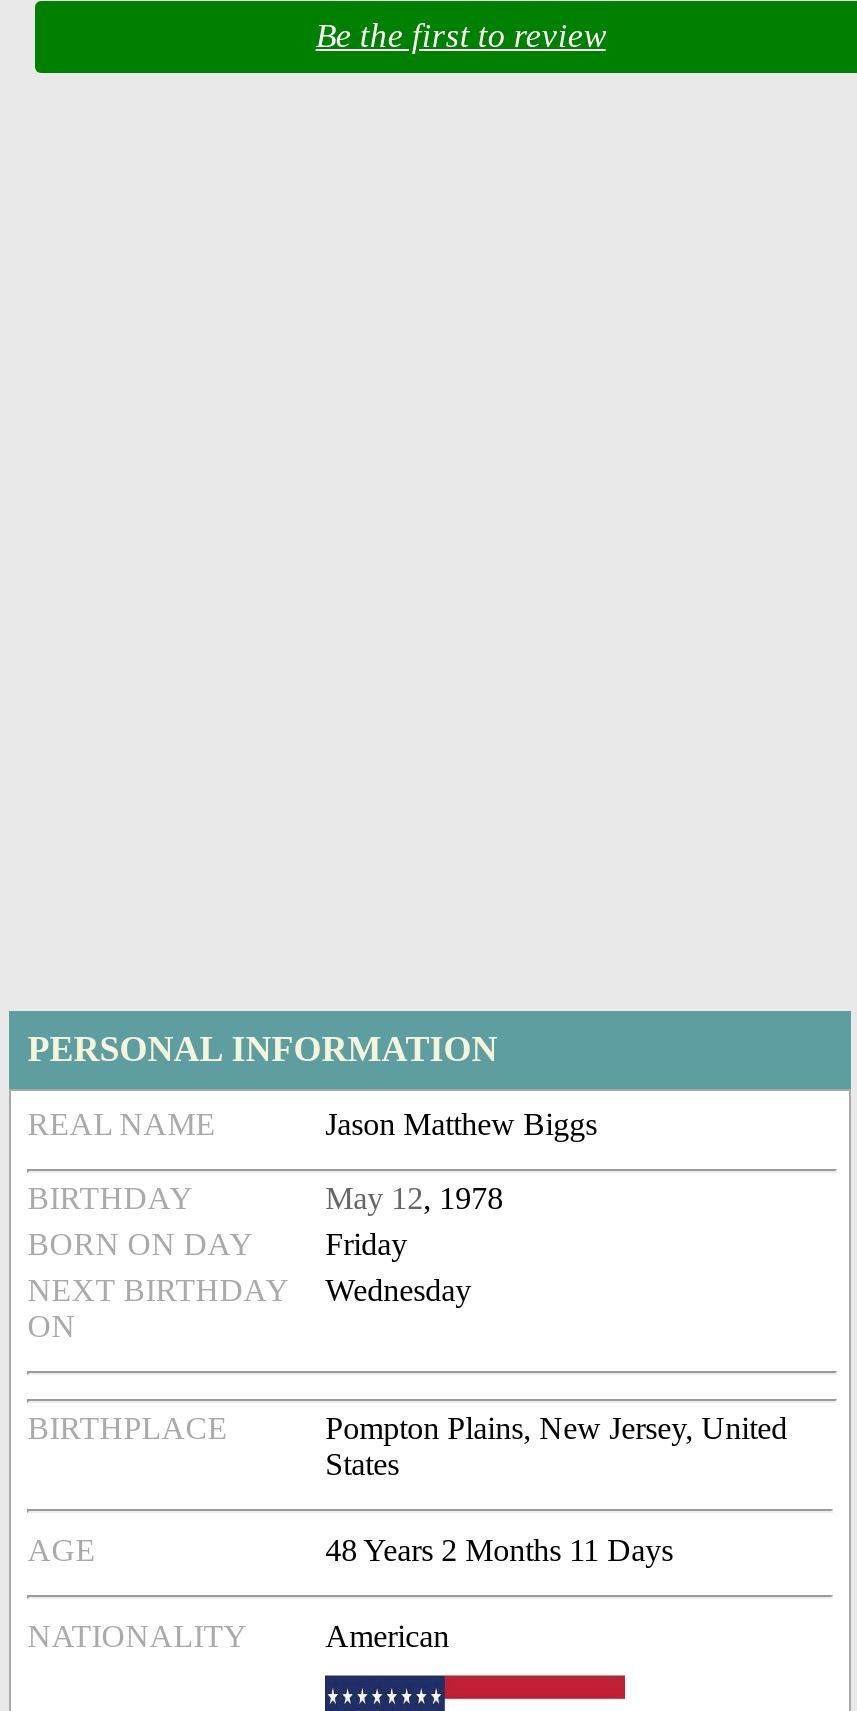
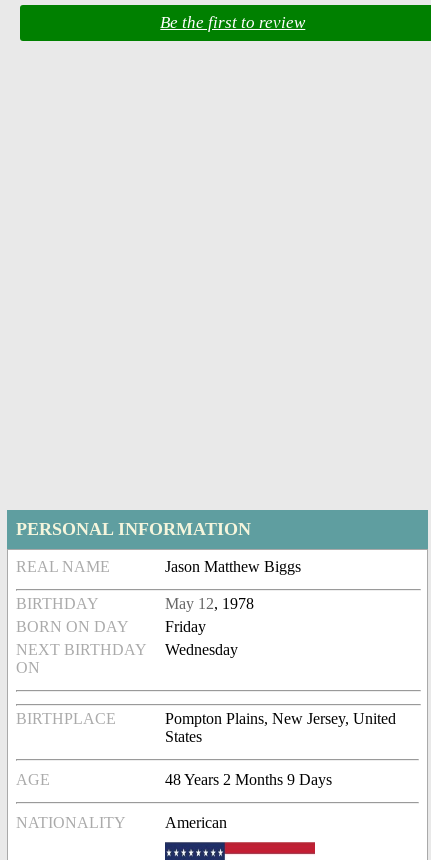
[325,1534,673,1568] 48 Years 2 Months 11 Days -> [165,771,332,788] 48 Years 2 Months 9 Days

